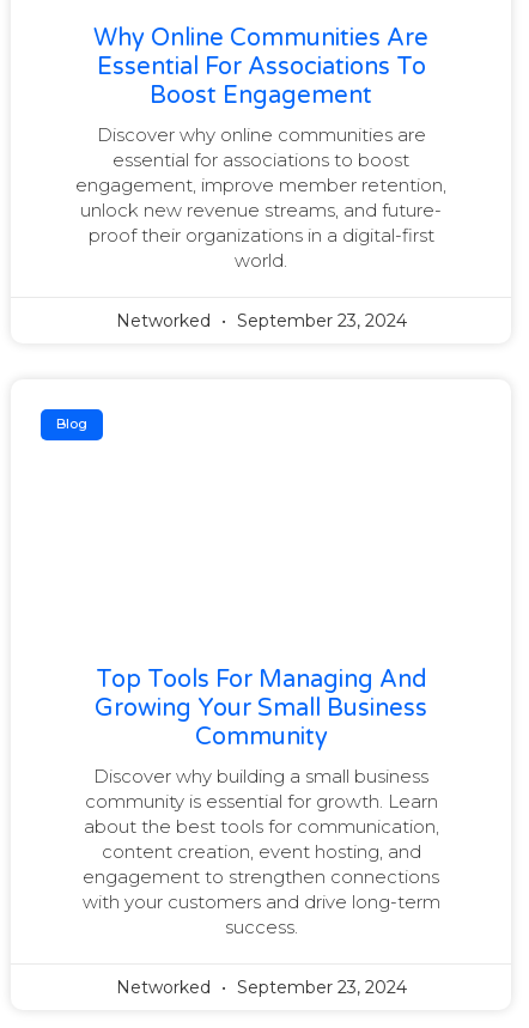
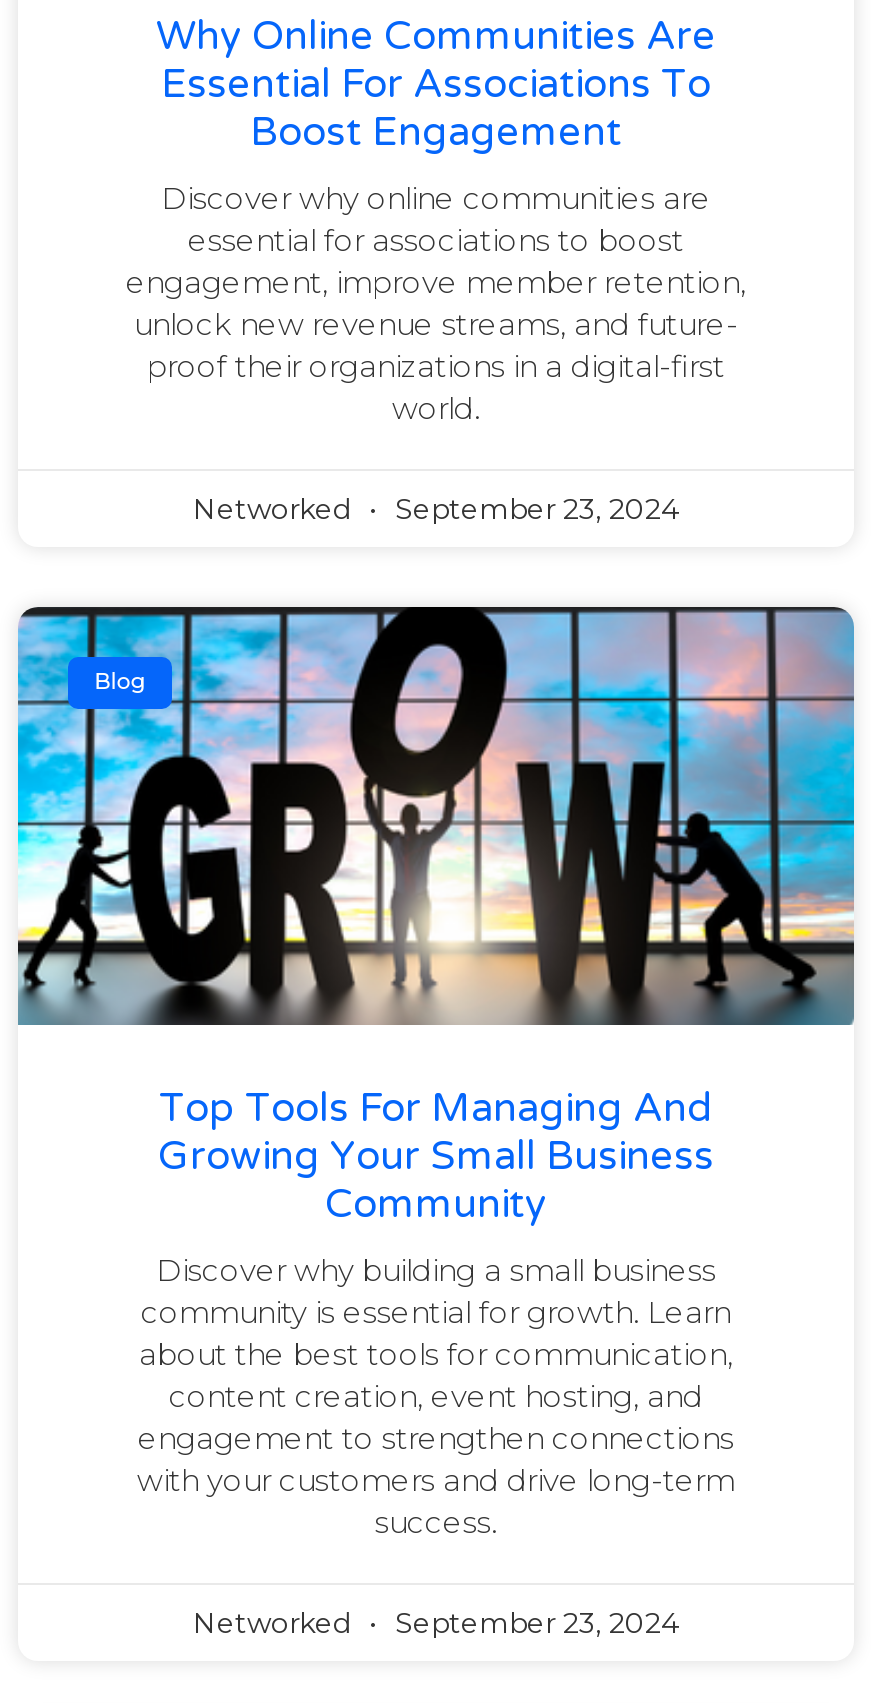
none -> [16,605,856,1027] [image]

